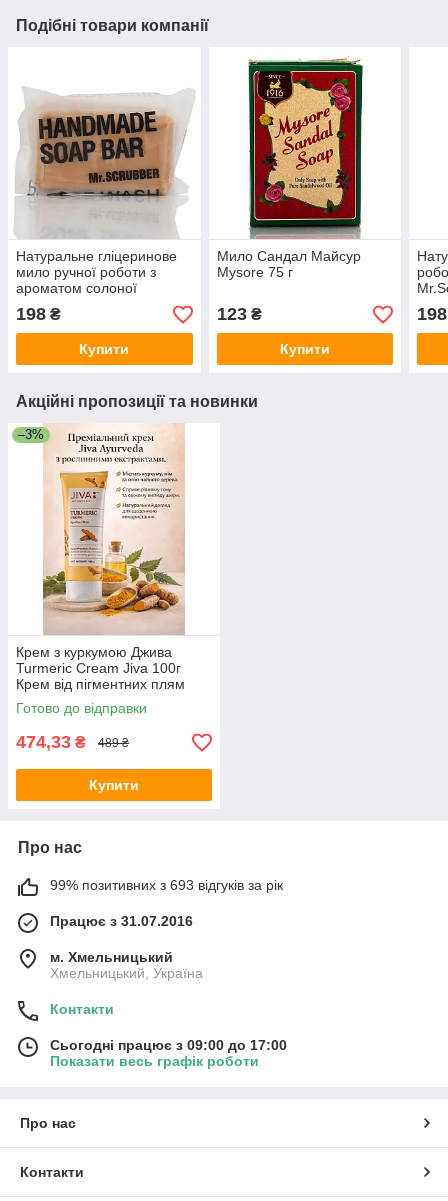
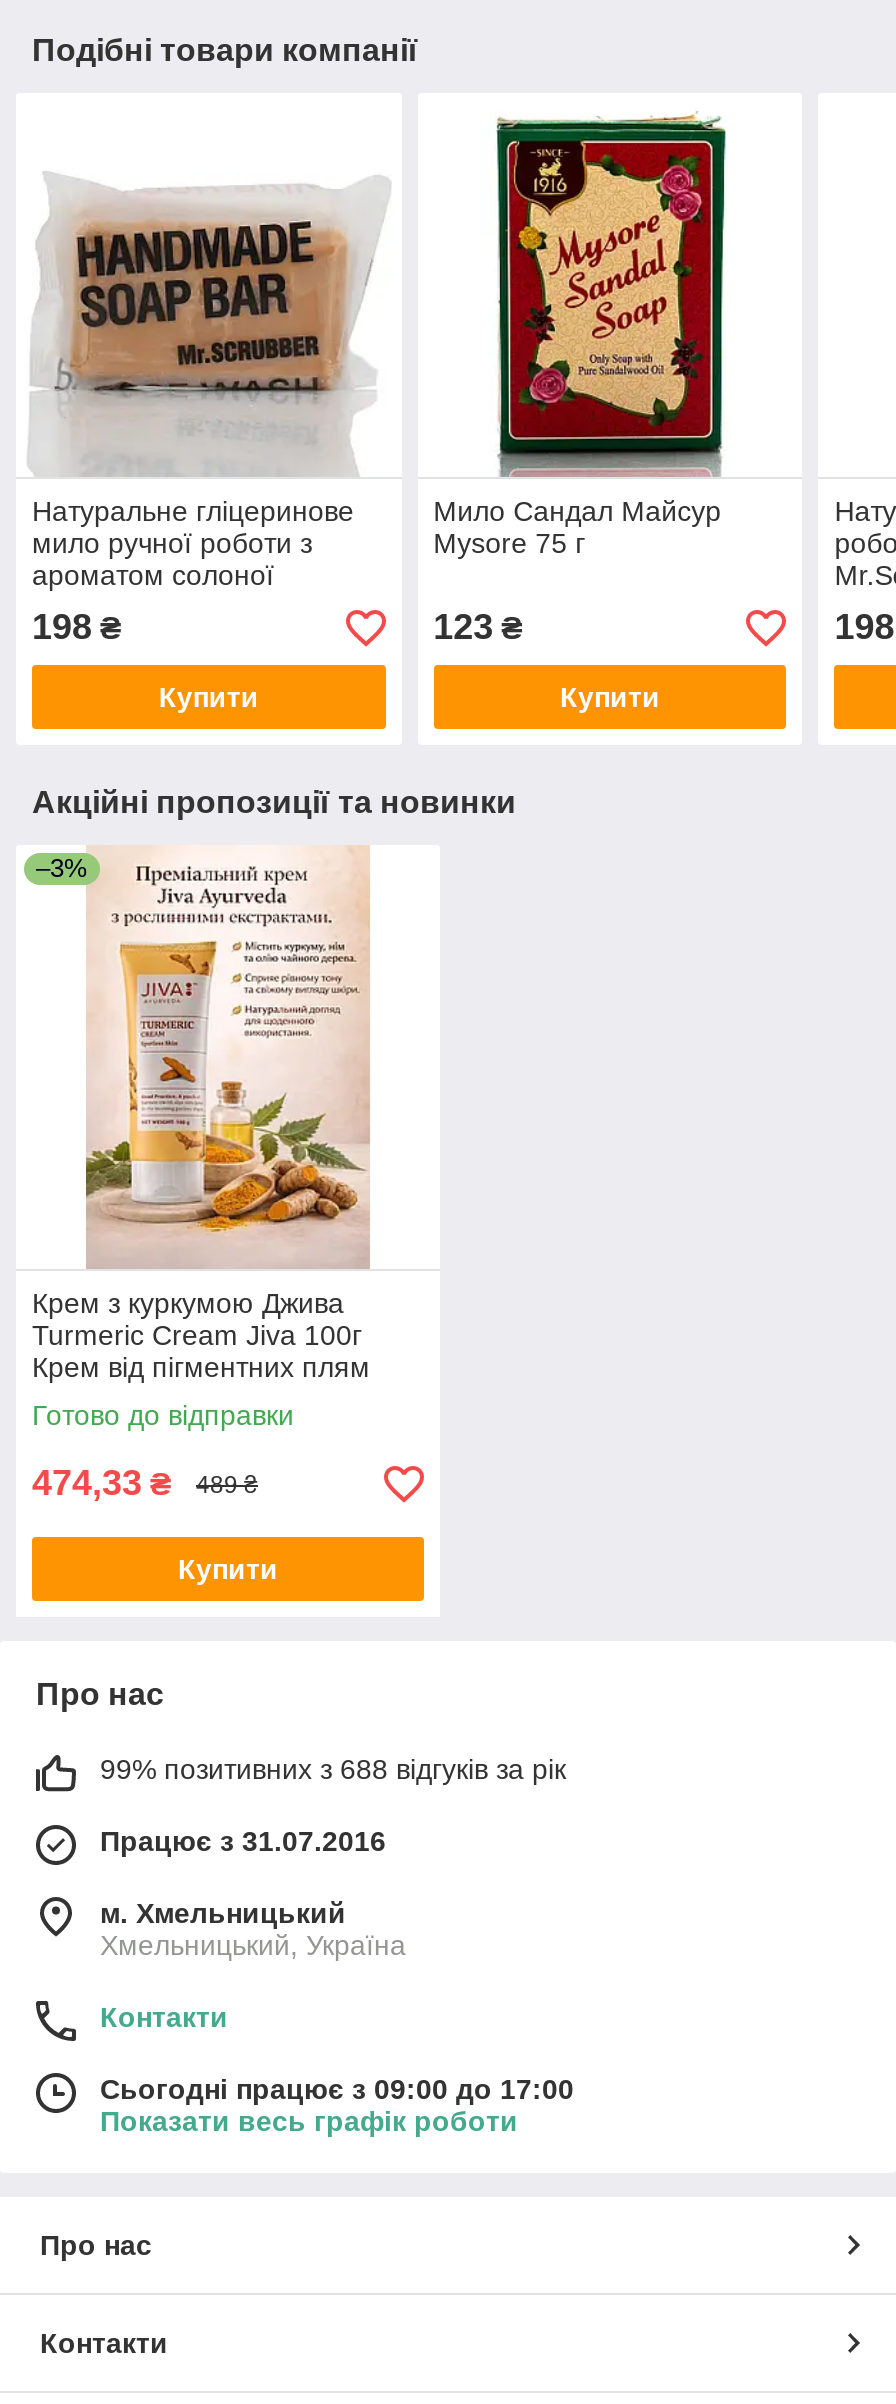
[50,877,283,893] 99% позитивних з 693 відгуків за рік -> [100,1754,566,1786] 99% позитивних з 688 відгуків за рік

